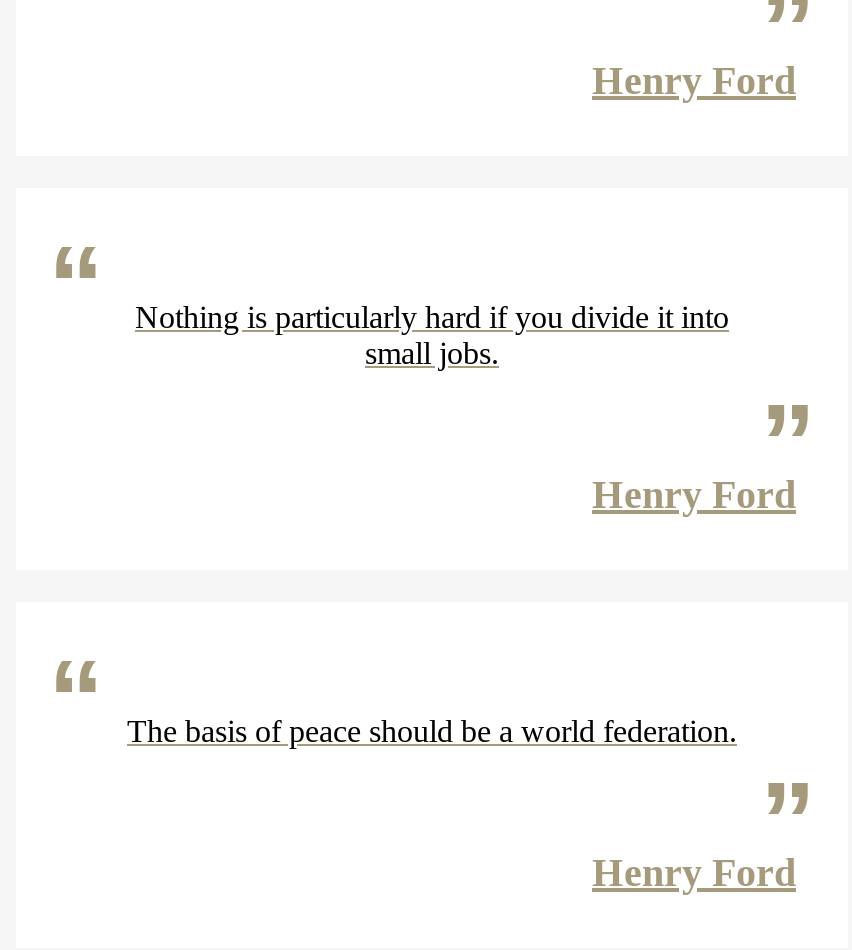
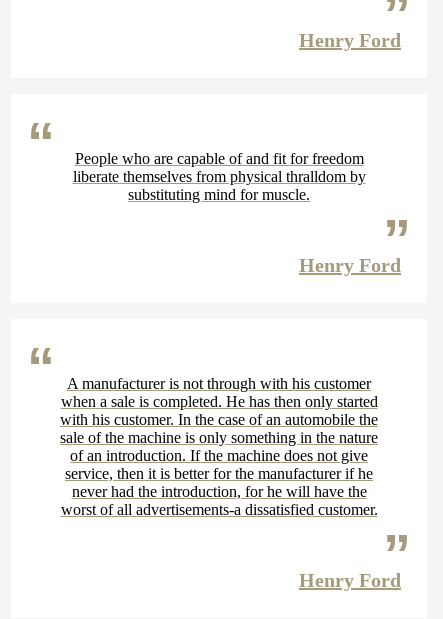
[135,300,729,370] Nothing is particularly hard if you divide it into | small jobs. -> [72,150,365,203] People who are capable of and fit for freedom | liberate themselves from physical thralldom by | substituting mind for muscle.
[127,714,737,748] The basis of peace should be a world federation. -> [60,375,378,518] A manufacturer is not through with his customer | when a sale is completed. He has then only started | with his customer. In the case of an automobile the | sale of the machine is only something in the nature | of an introduction. If the machine does not give | service, then it is better for the manufacturer if he | never had the introduction, for he will have the | worst of all advertisements-a dissatisfied customer.

